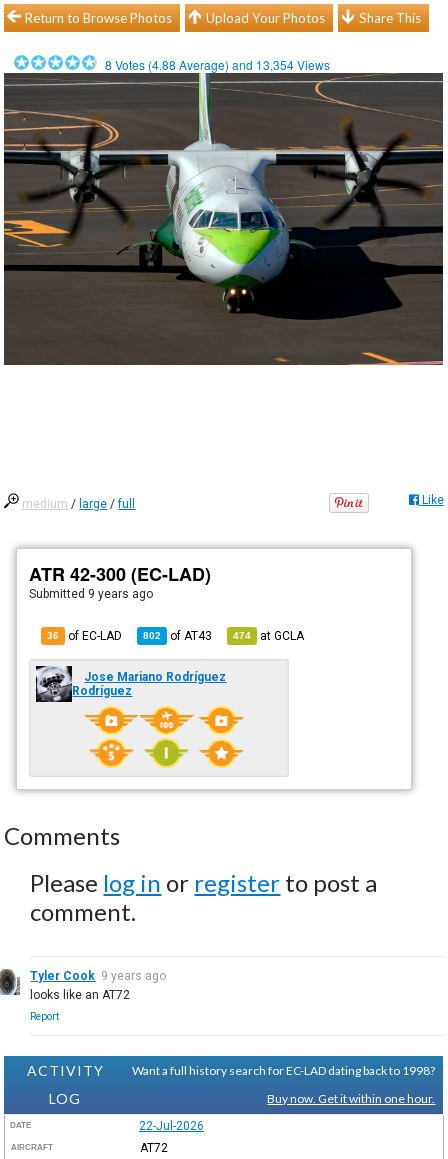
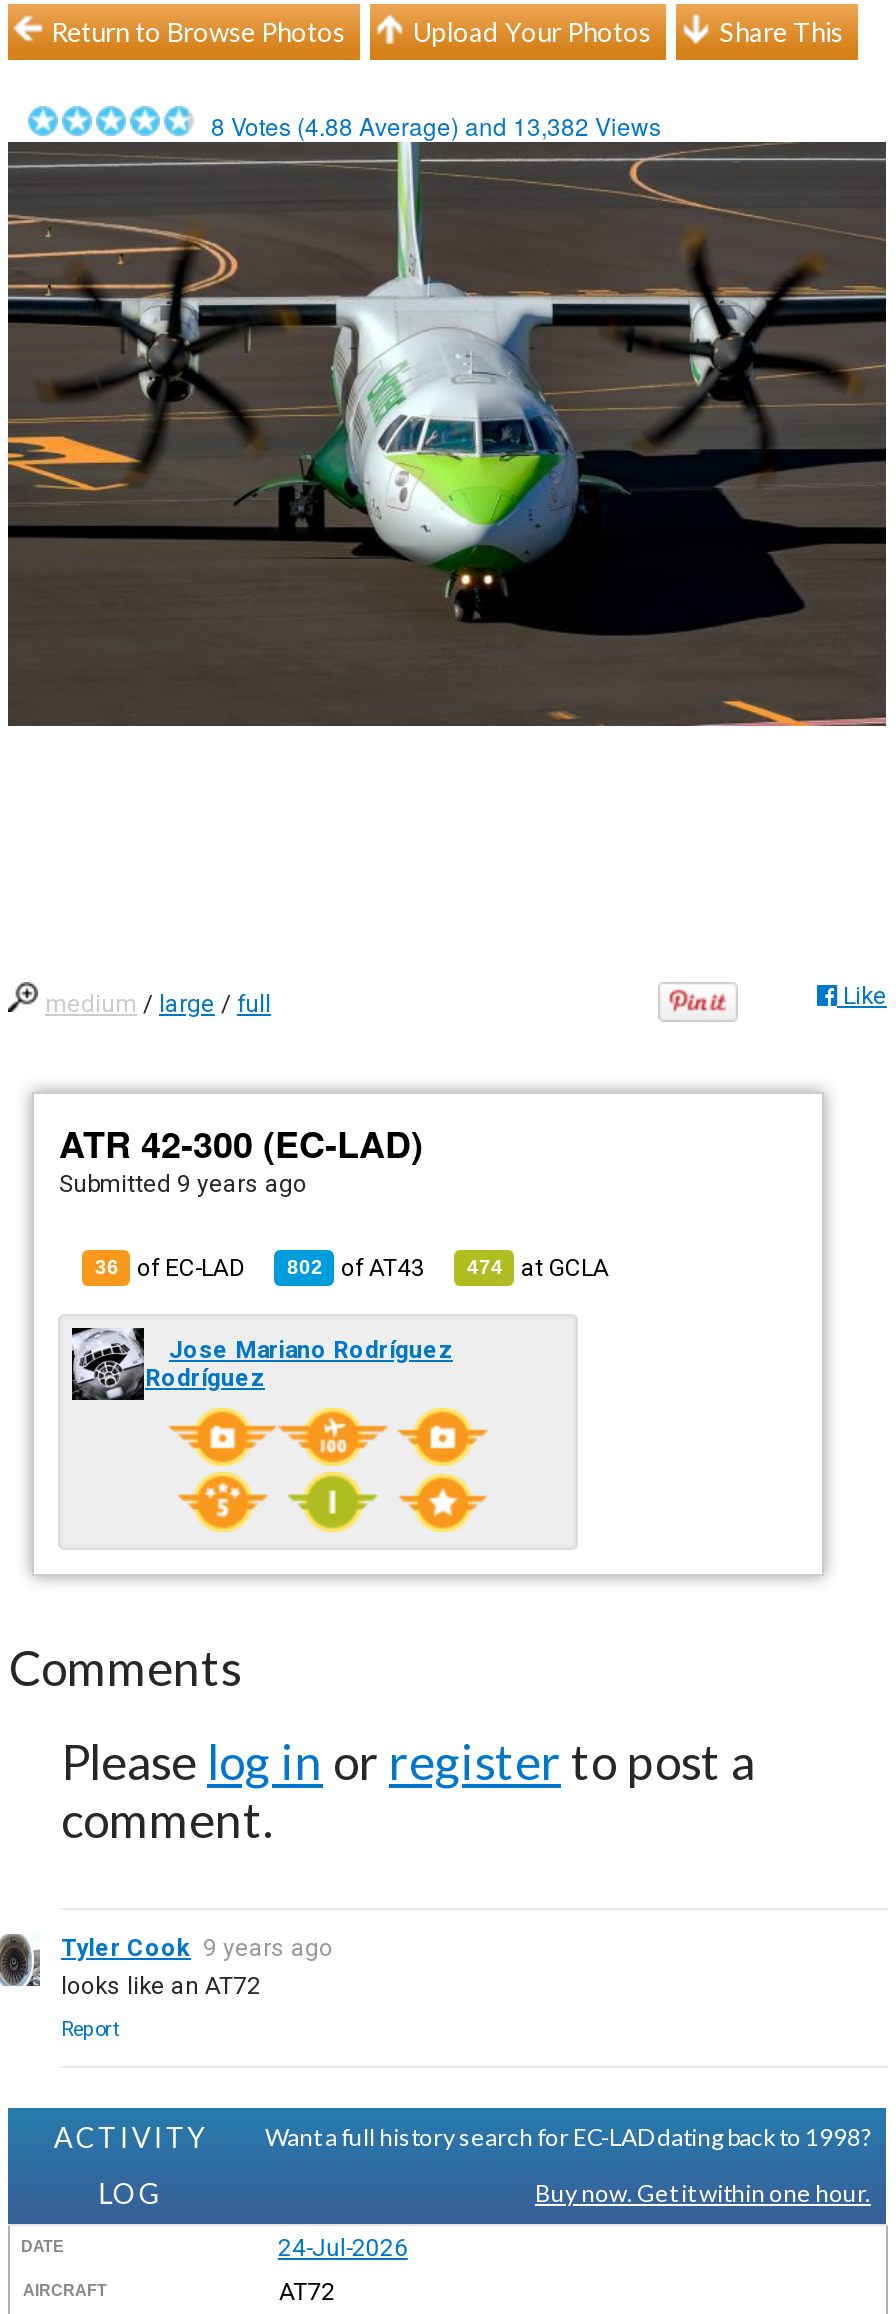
[105,56,336,73] 8 Votes (4.88 Average) and 13,354 Views -> [211,108,673,142] 8 Votes (4.88 Average) and 13,382 Views
[139,1119,204,1133] 22-Jul-2026 -> [278,2234,408,2262] 24-Jul-2026

